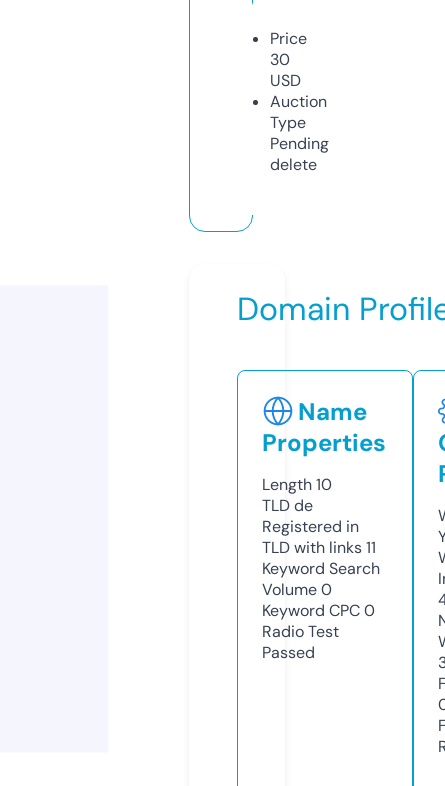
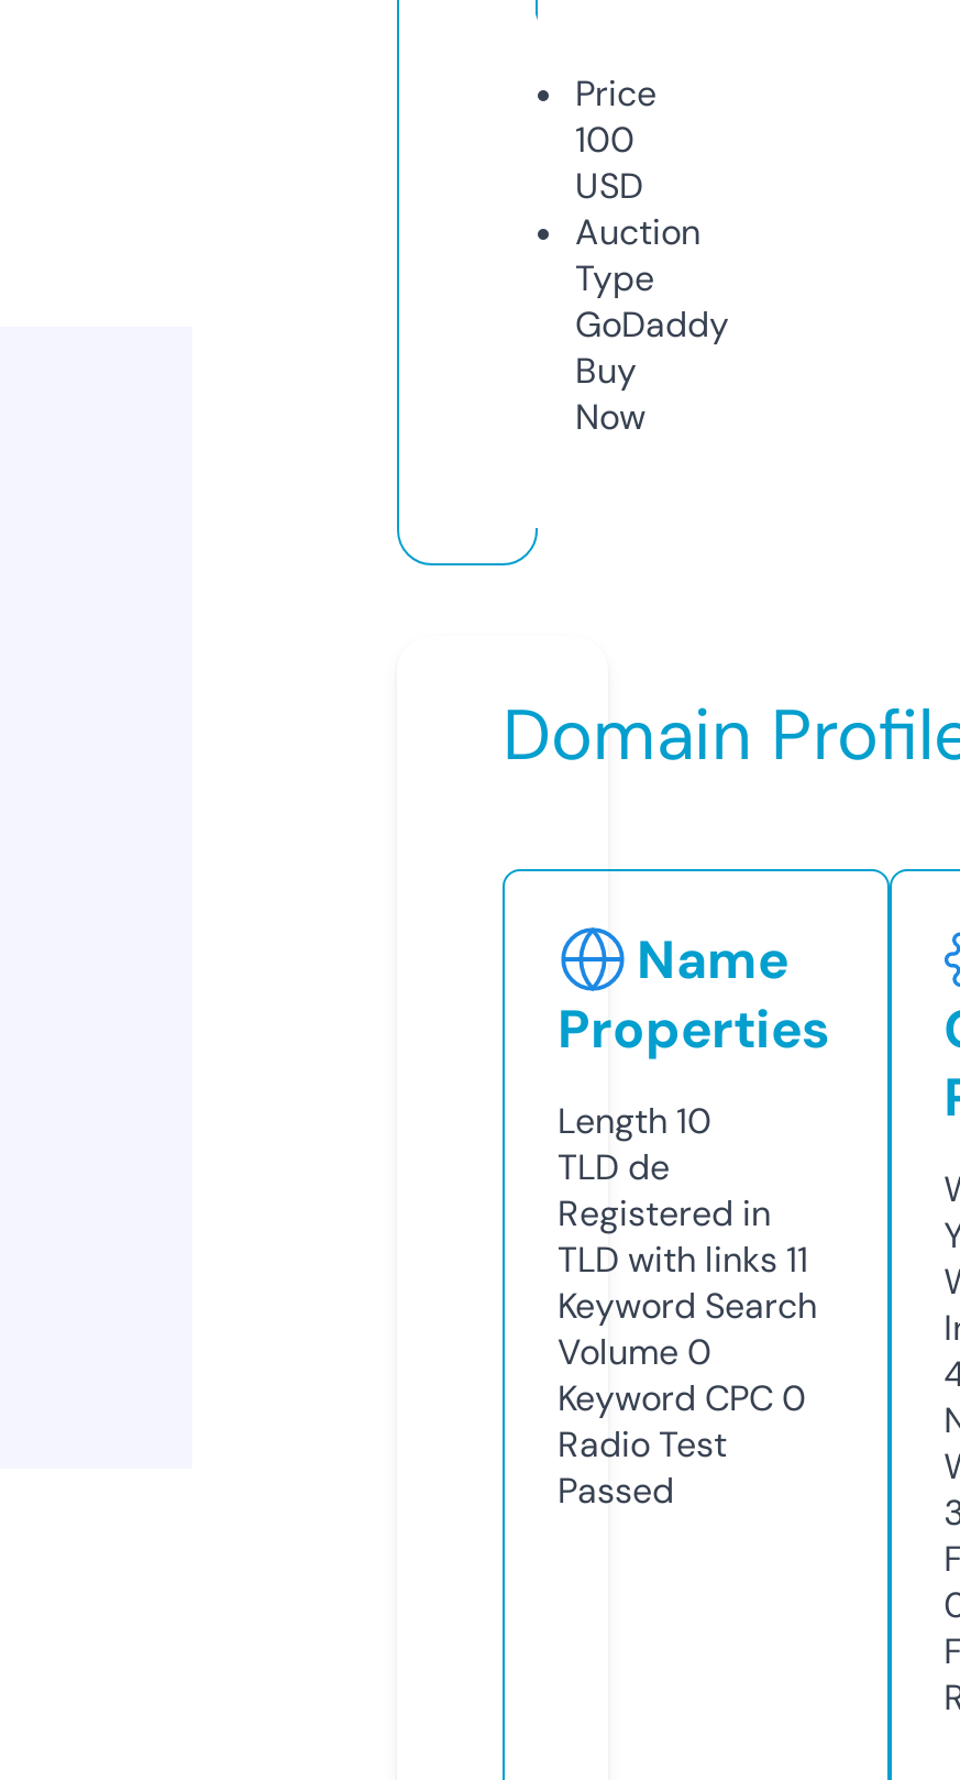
[270,49,290,70] 30 -> [575,116,635,162] 100
[270,133,329,175] Pending | delete -> [575,301,729,440] GoDaddy | Buy | Now

